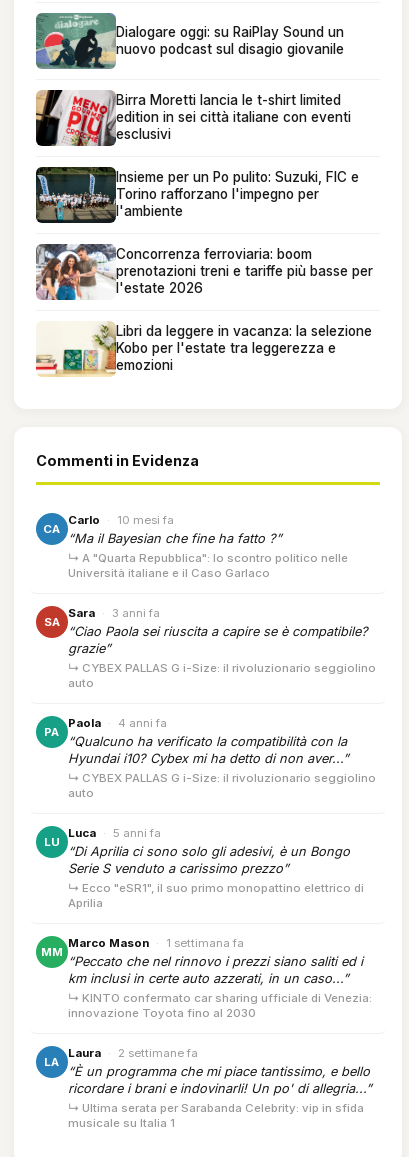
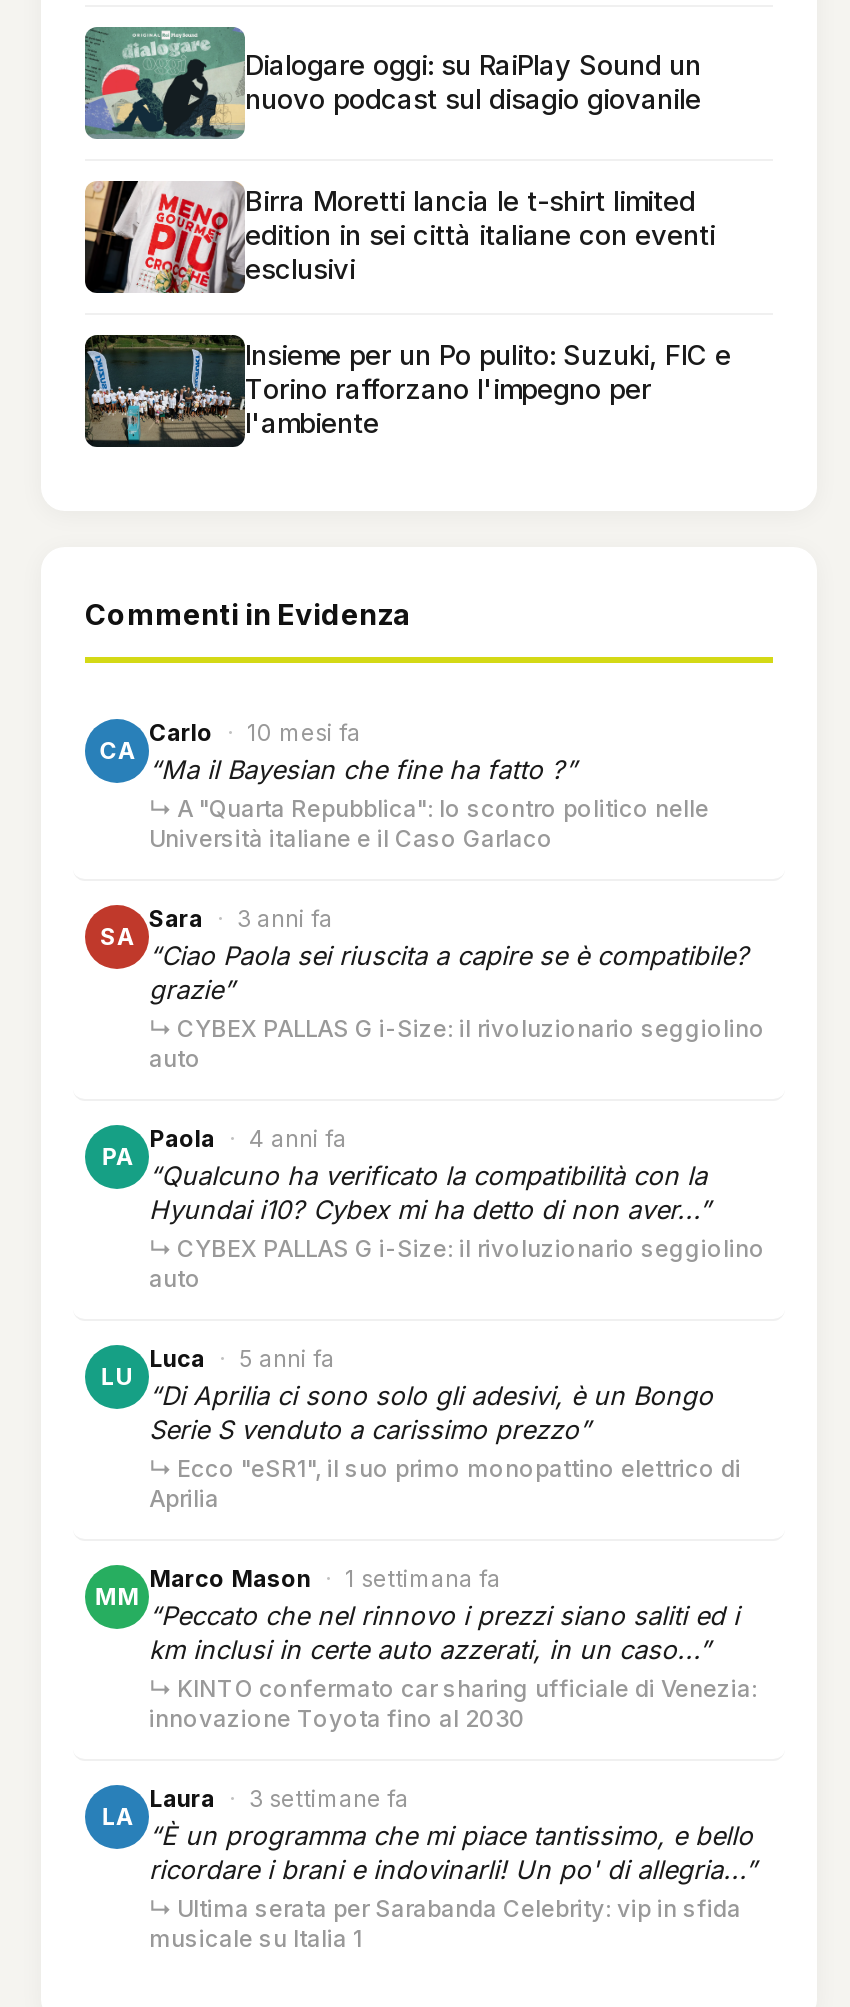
[35,243,373,373] [image] | Concorrenza ferroviaria: boom | prenotazioni treni e tariffe più basse per | l'estate 2026 | Libri da leggere in vacanza: la selezione | Kobo per l'estate tra leggerezza e | emozioni -> none
[35,323,102,377] [image] -> none
[68,1046,198,1060] Laura · 2 settimane fa -> [149,1785,409,1813] Laura · 3 settimane fa

